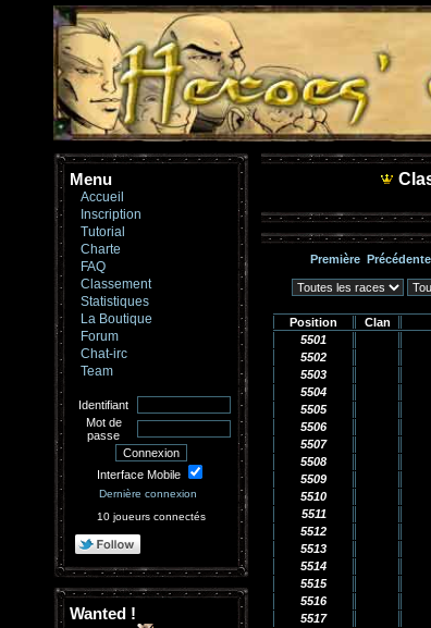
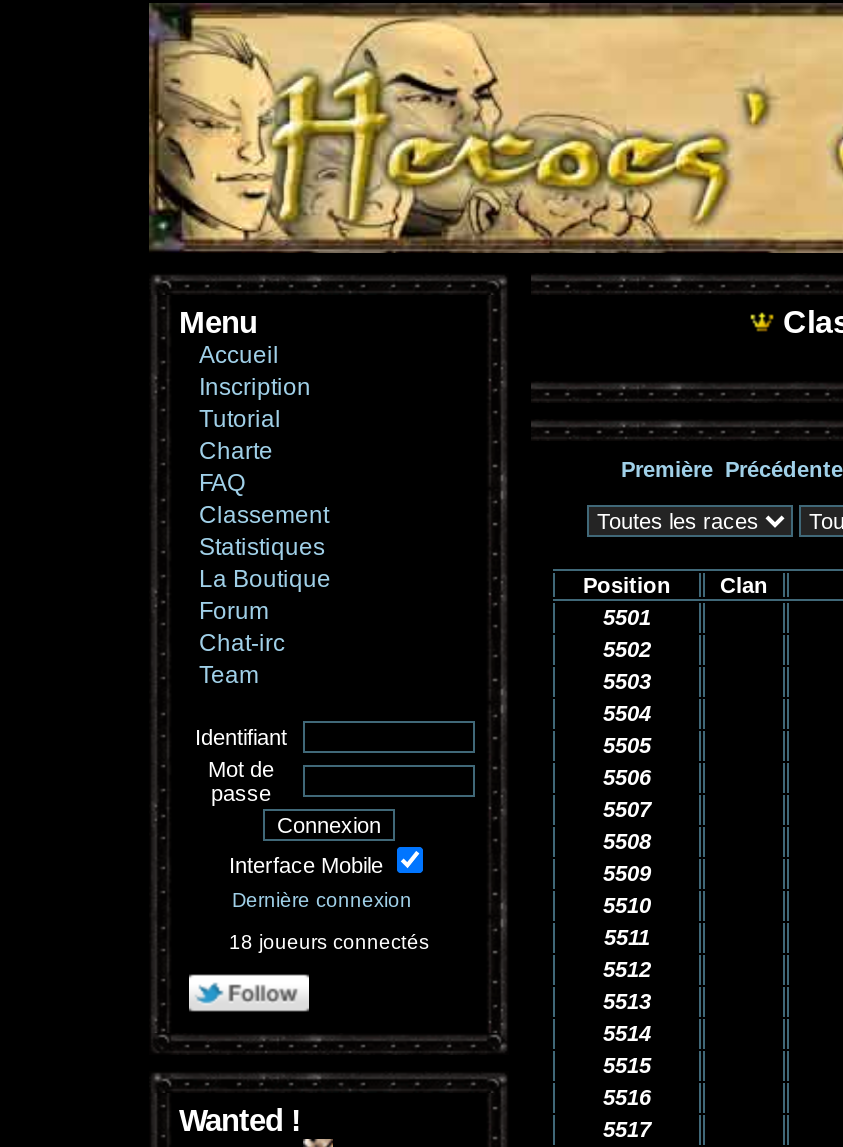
[97,510,206,522] 10 joueurs connectés -> [229,931,429,953] 18 joueurs connectés

